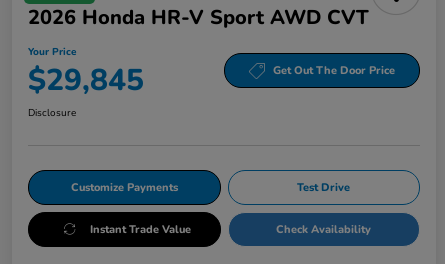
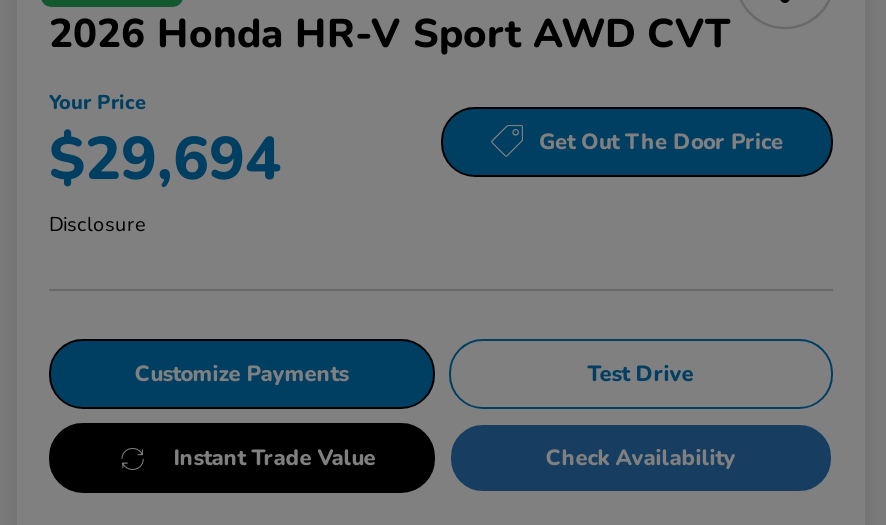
[28,59,144,100] $29,845 -> [49,119,281,201] $29,694

